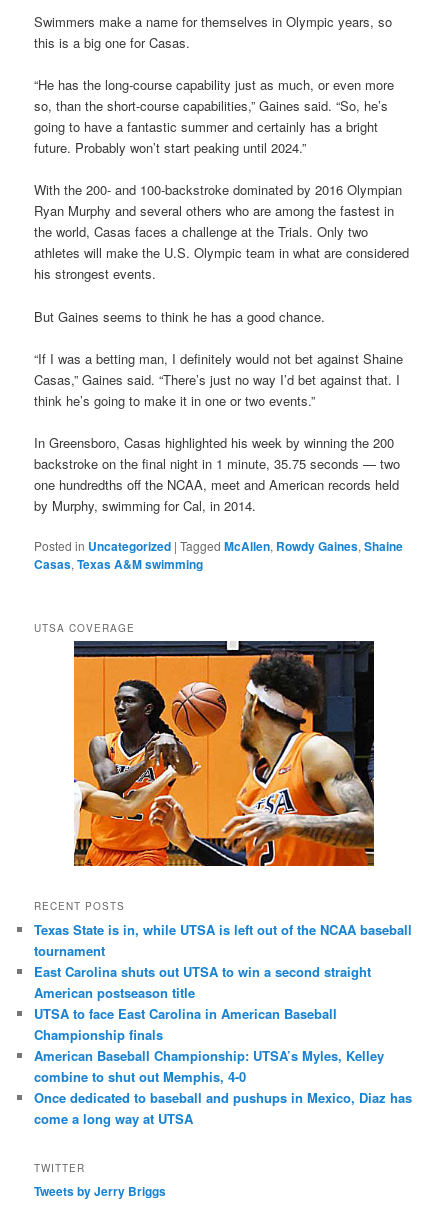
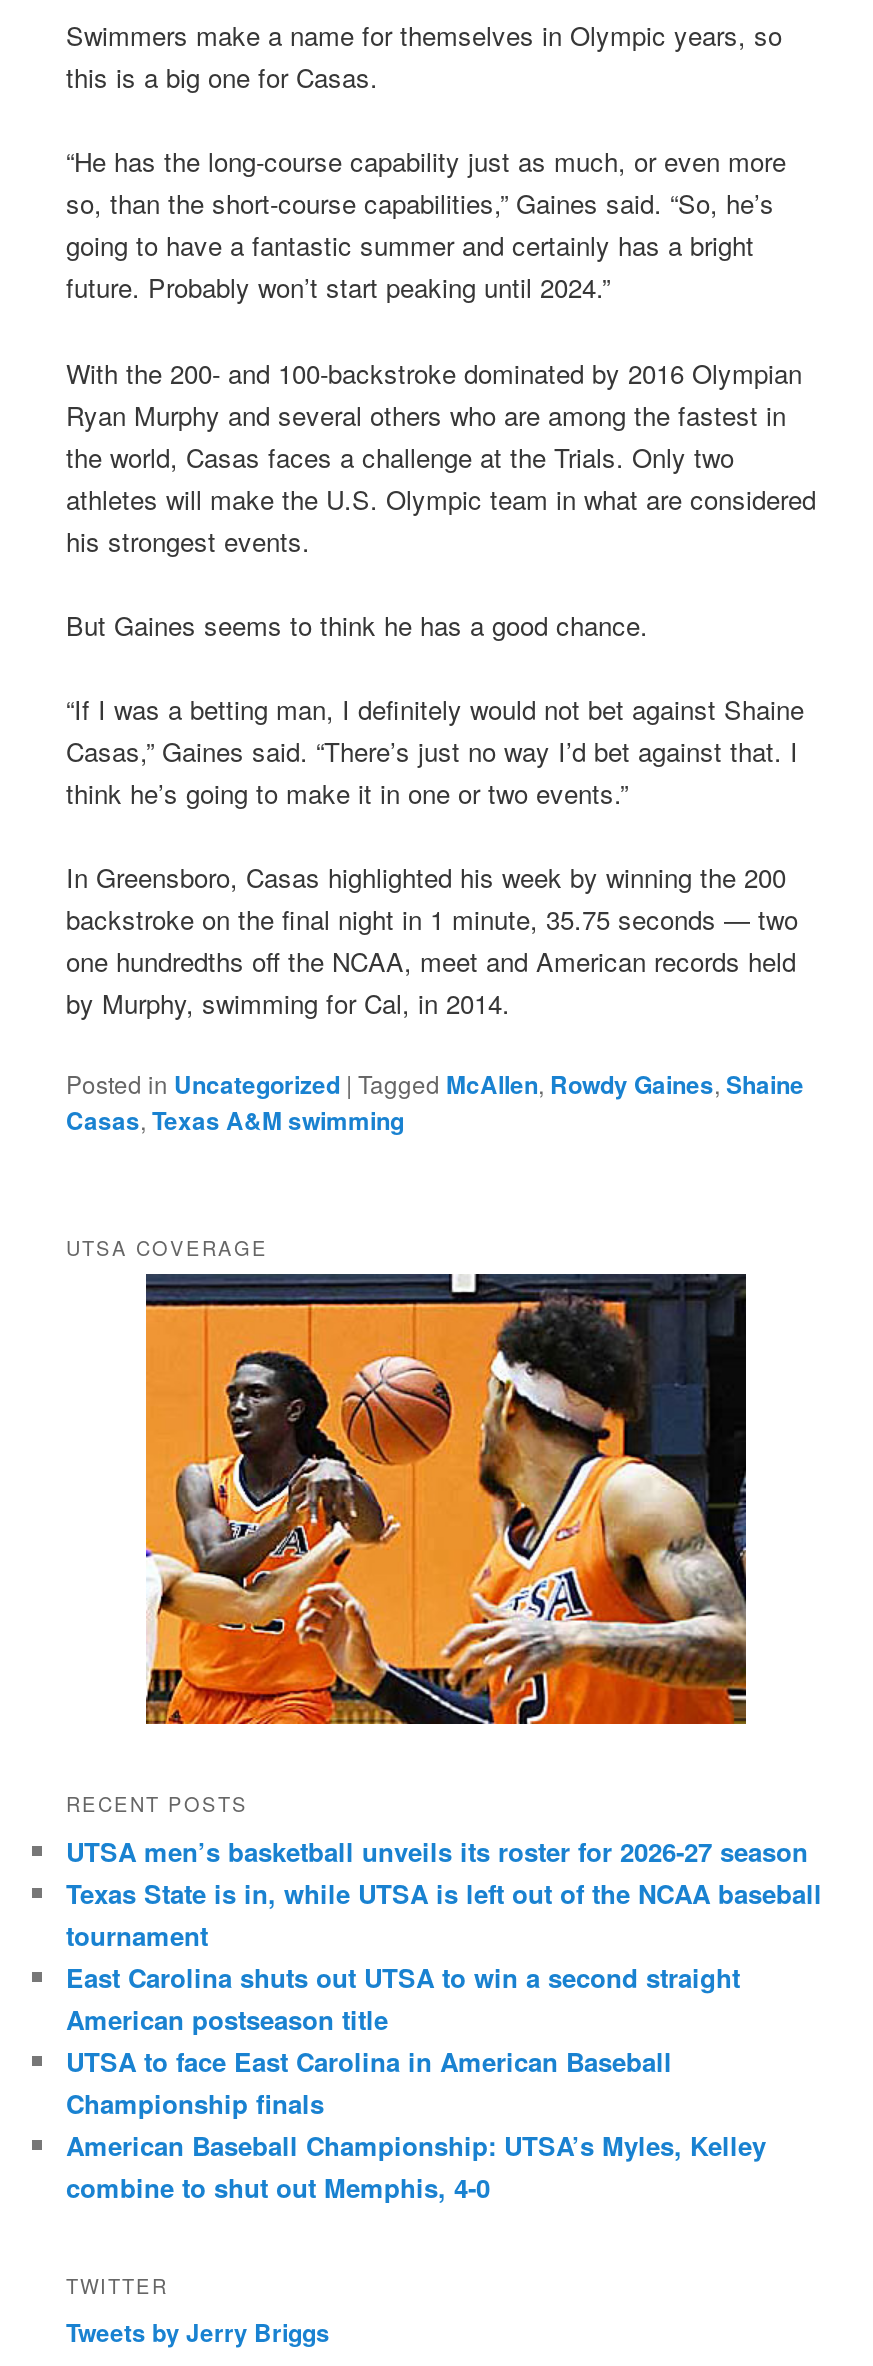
none -> [66,1831,808,1869] UTSA men’s basketball unveils its roster for 2026-27 season
moved [34,919,412,1085] -> [66,1873,822,2205]: Texas State is in, while UTSA is left out of the NCAA baseball | tournament | East Carolina shuts out UTSA to win a second straight | American postseason title | UTSA to face East Carolina in American Baseball | Championship finals | American Baseball Championship: UTSA’s Myles, Kelley | combine to shut out Memphis, 4-0
[34,1087,412,1127] Once dedicated to baseball and pushups in Mexico, Diaz has | come a long way at UTSA -> none

